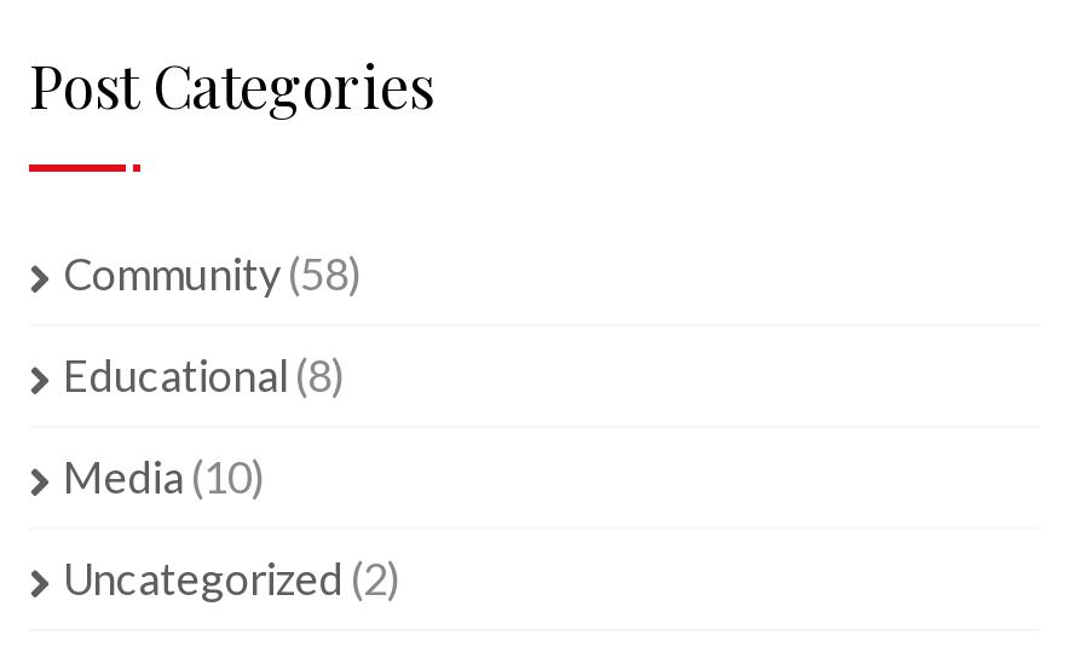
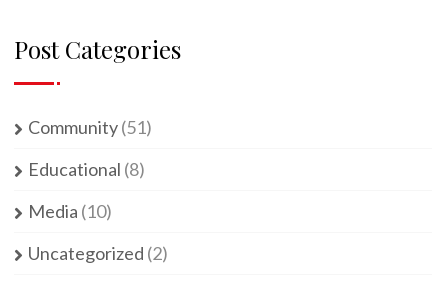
[63,246,363,299] Community (58) -> [28,116,152,138] Community (51)

